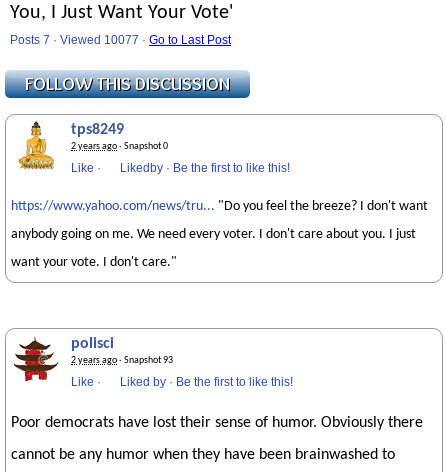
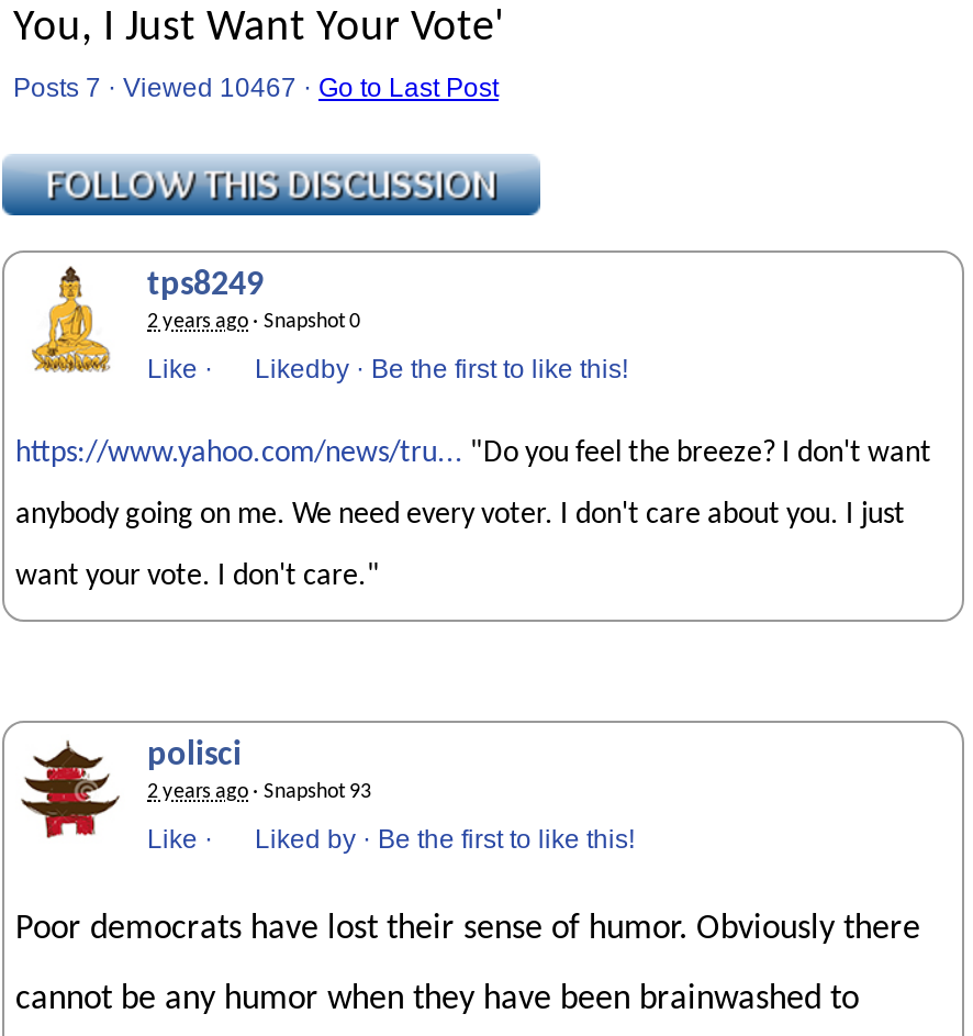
[10,33,231,47] Posts 7 · Viewed 10077 · Go to Last Post -> [13,73,499,103] Posts 7 · Viewed 10467 · Go to Last Post

